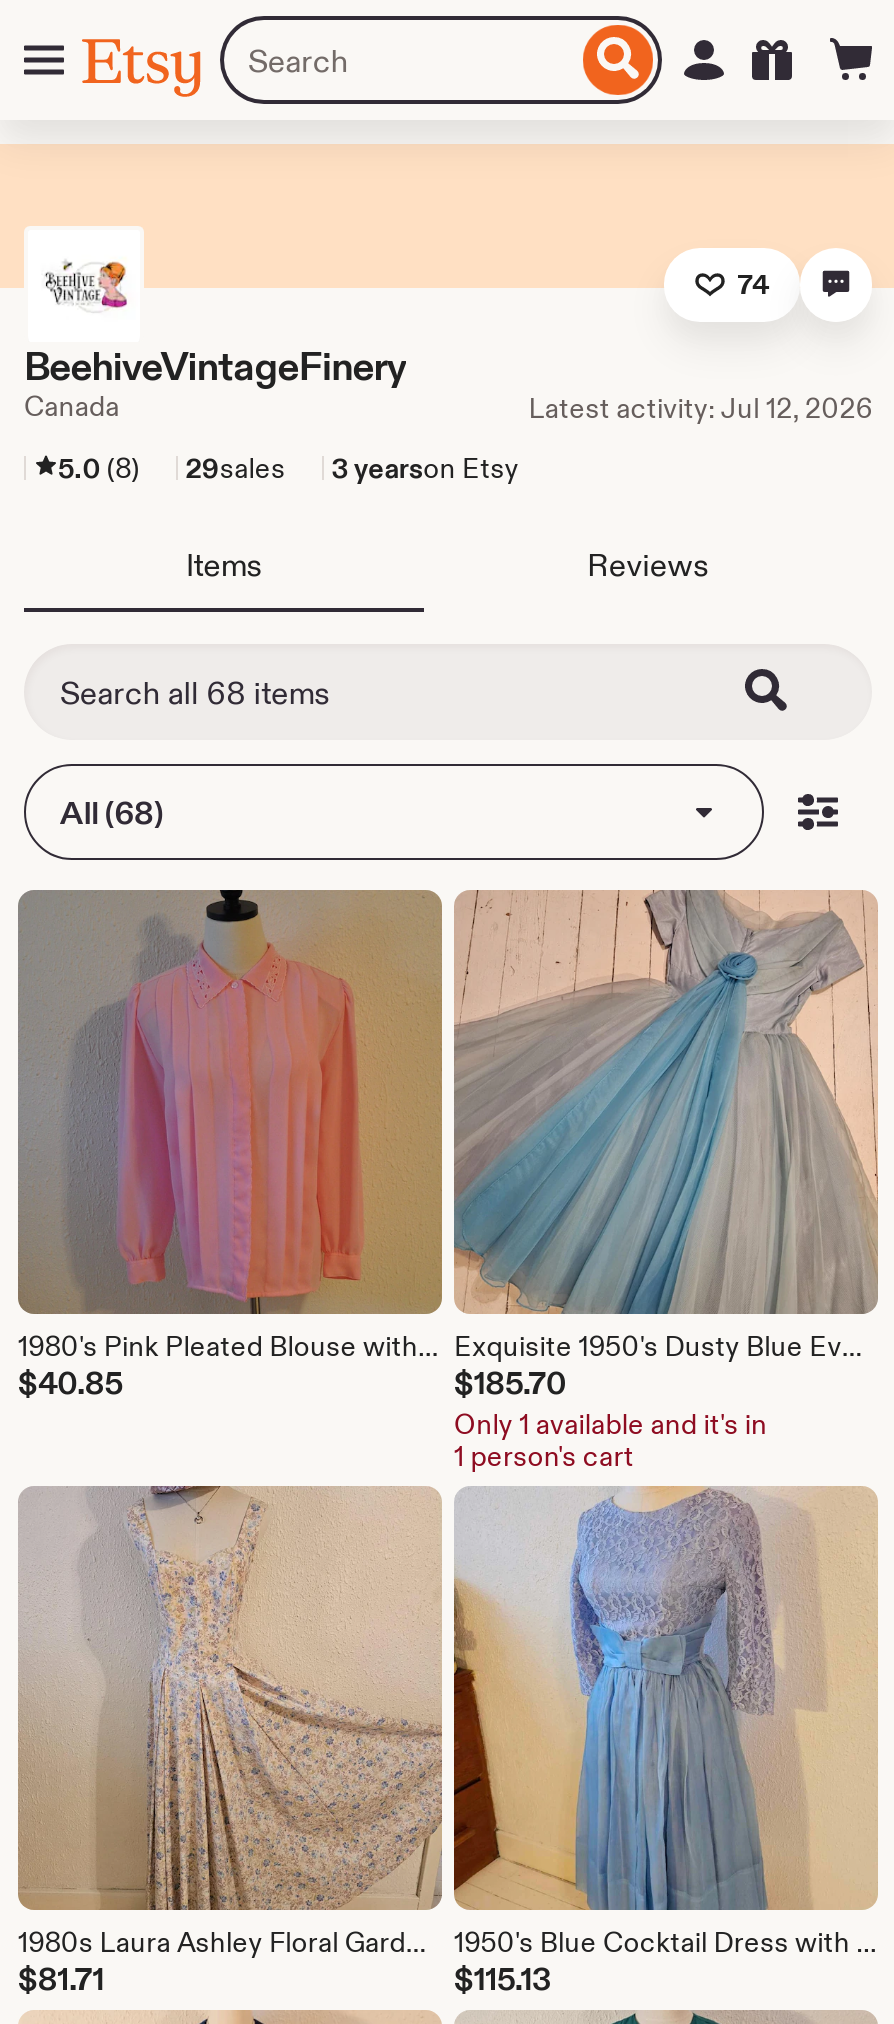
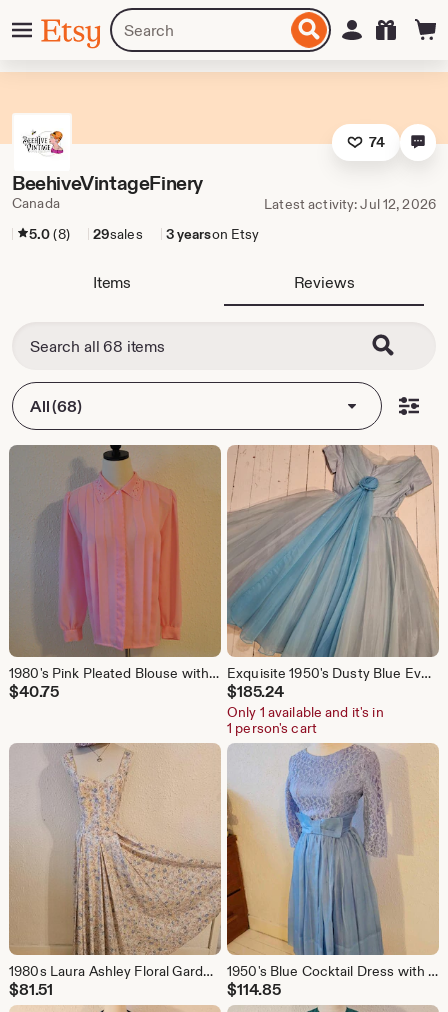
[18,1362,122,1402] $40.85 -> [9,681,59,701] $40.75
[454,1362,566,1402] $185.70 -> [227,681,284,701] $185.24
[18,1958,104,1998] $81.71 -> [9,979,53,999] $81.51
[454,1958,552,1998] $115.13 -> [227,979,281,999] $114.85

